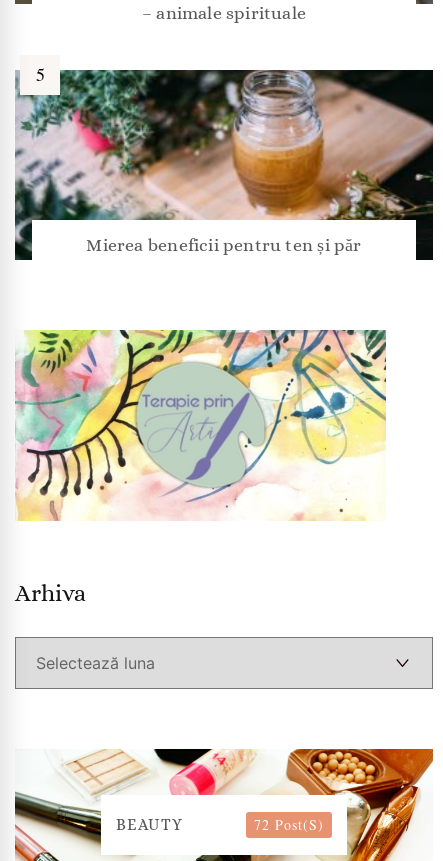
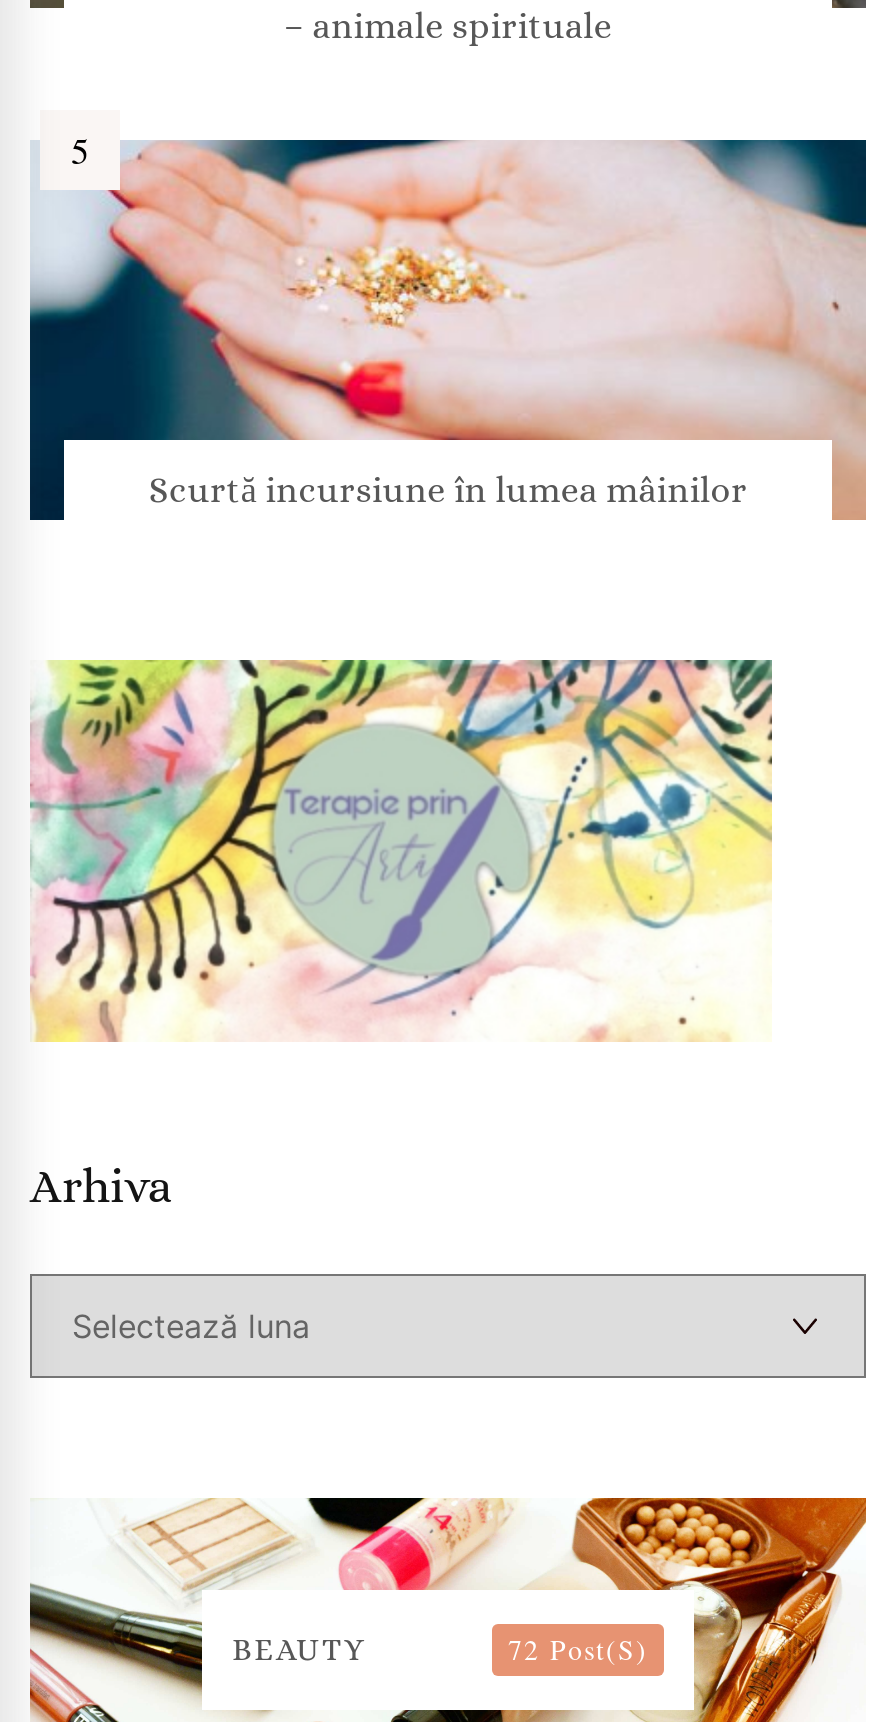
[14,69,434,261] [image] | Mierea beneficii pentru ten și păr -> [28,138,866,520] [image] | Scurtă incursiune în lumea mâinilor

